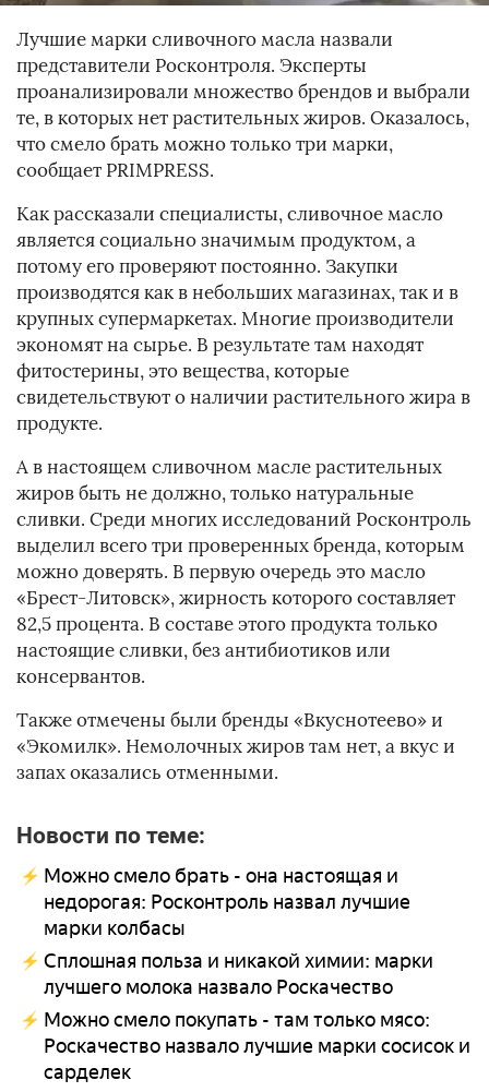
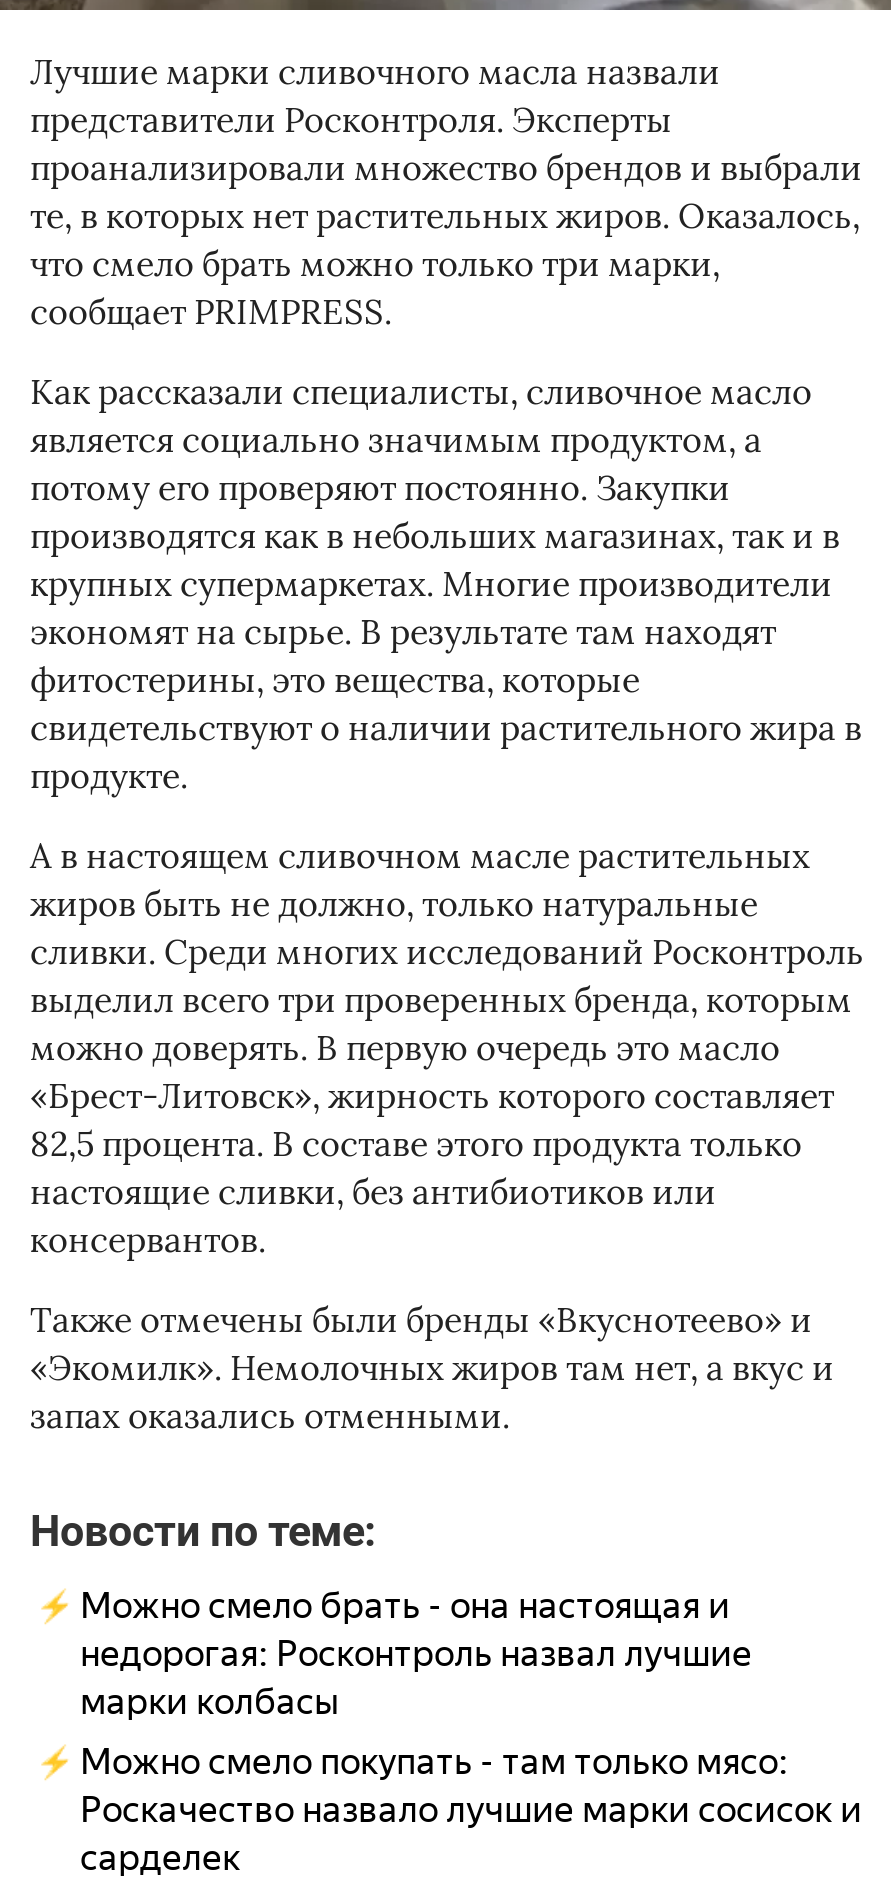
[44,949,433,1000] Сплошная польза и никакой химии: марки | лучшего молока назвало Роскачество -> none

